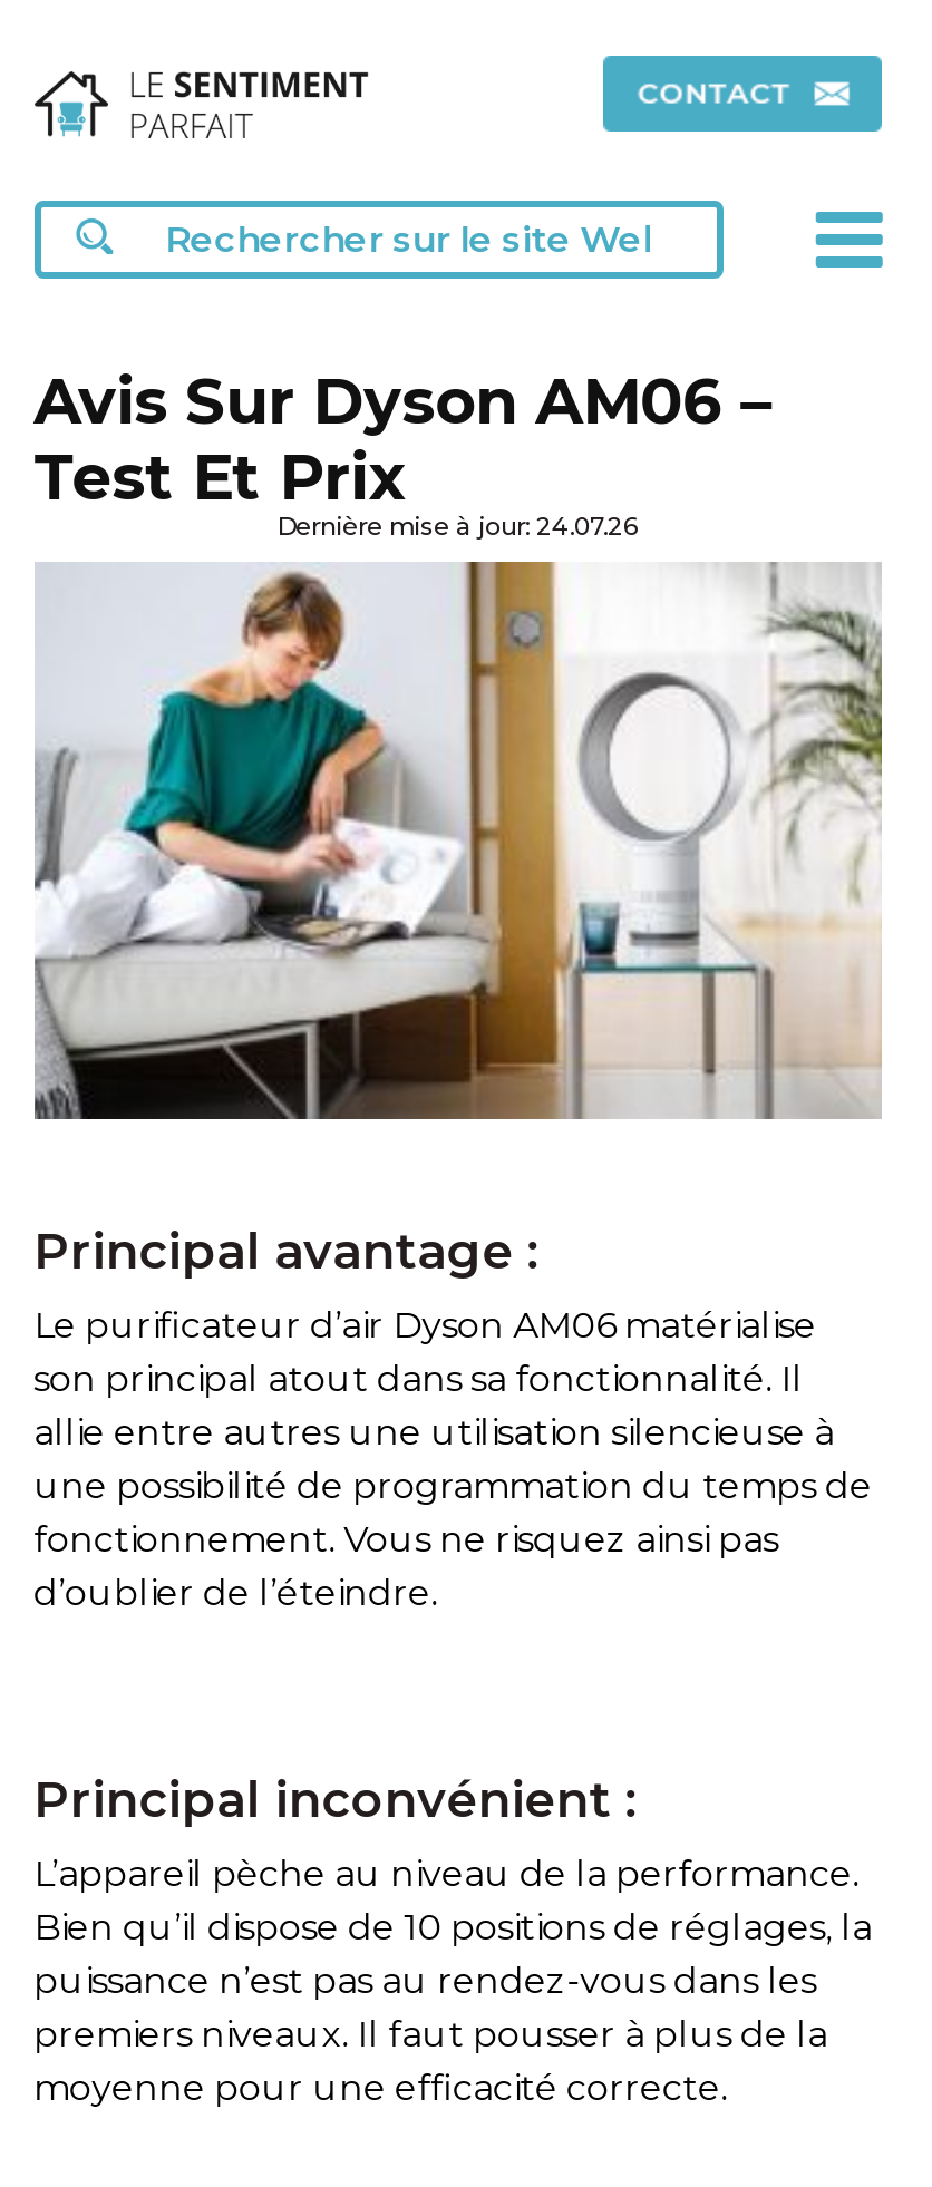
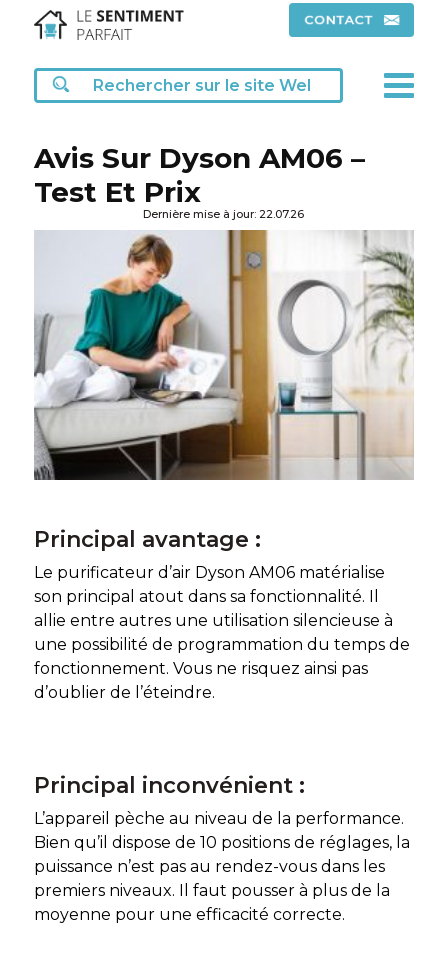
[278,511,639,542] Dernière mise à jour: 24.07.26 -> [143,207,304,221] Dernière mise à jour: 22.07.26

